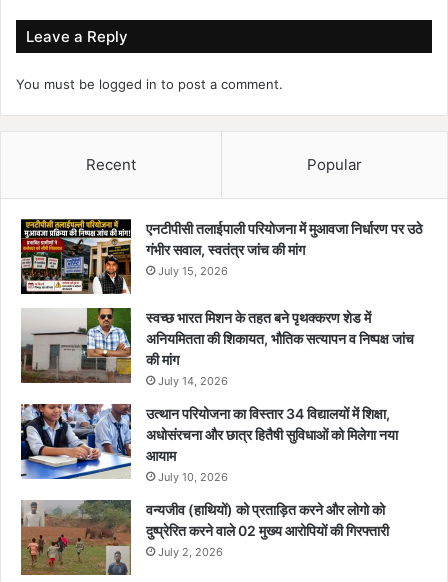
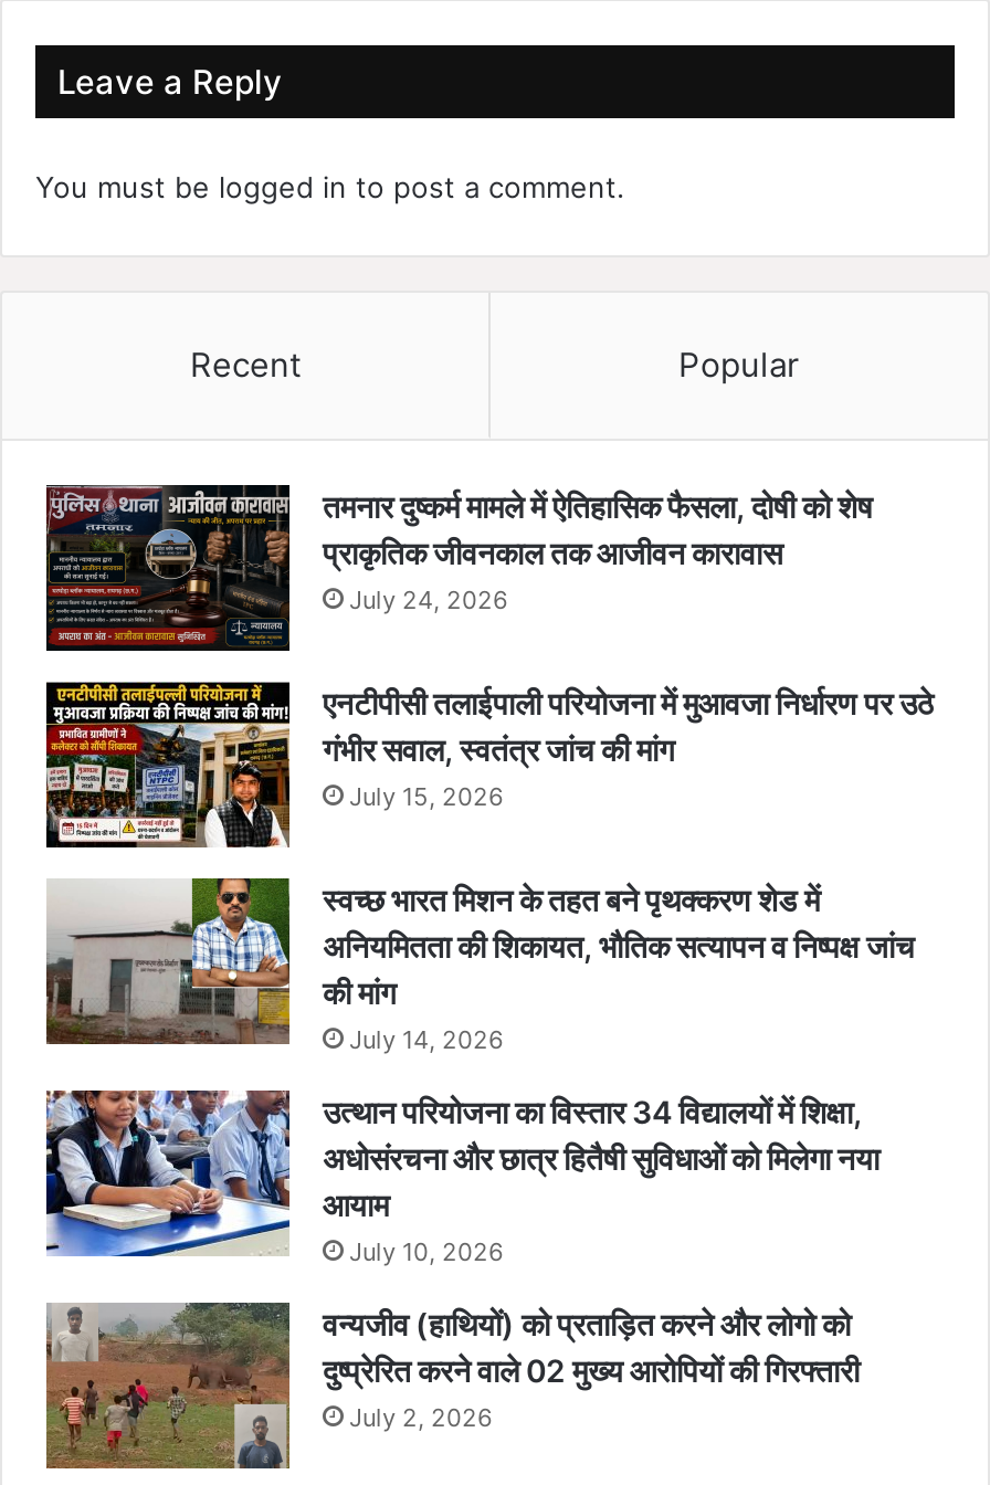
none -> [46,484,873,654] [image] | तमनार दुष्कर्म मामले में ऐतिहासिक फैसला, दोषी को शेष | प्राकृतिक जीवनकाल तक आजीवन कारावास | July 24, 2026

